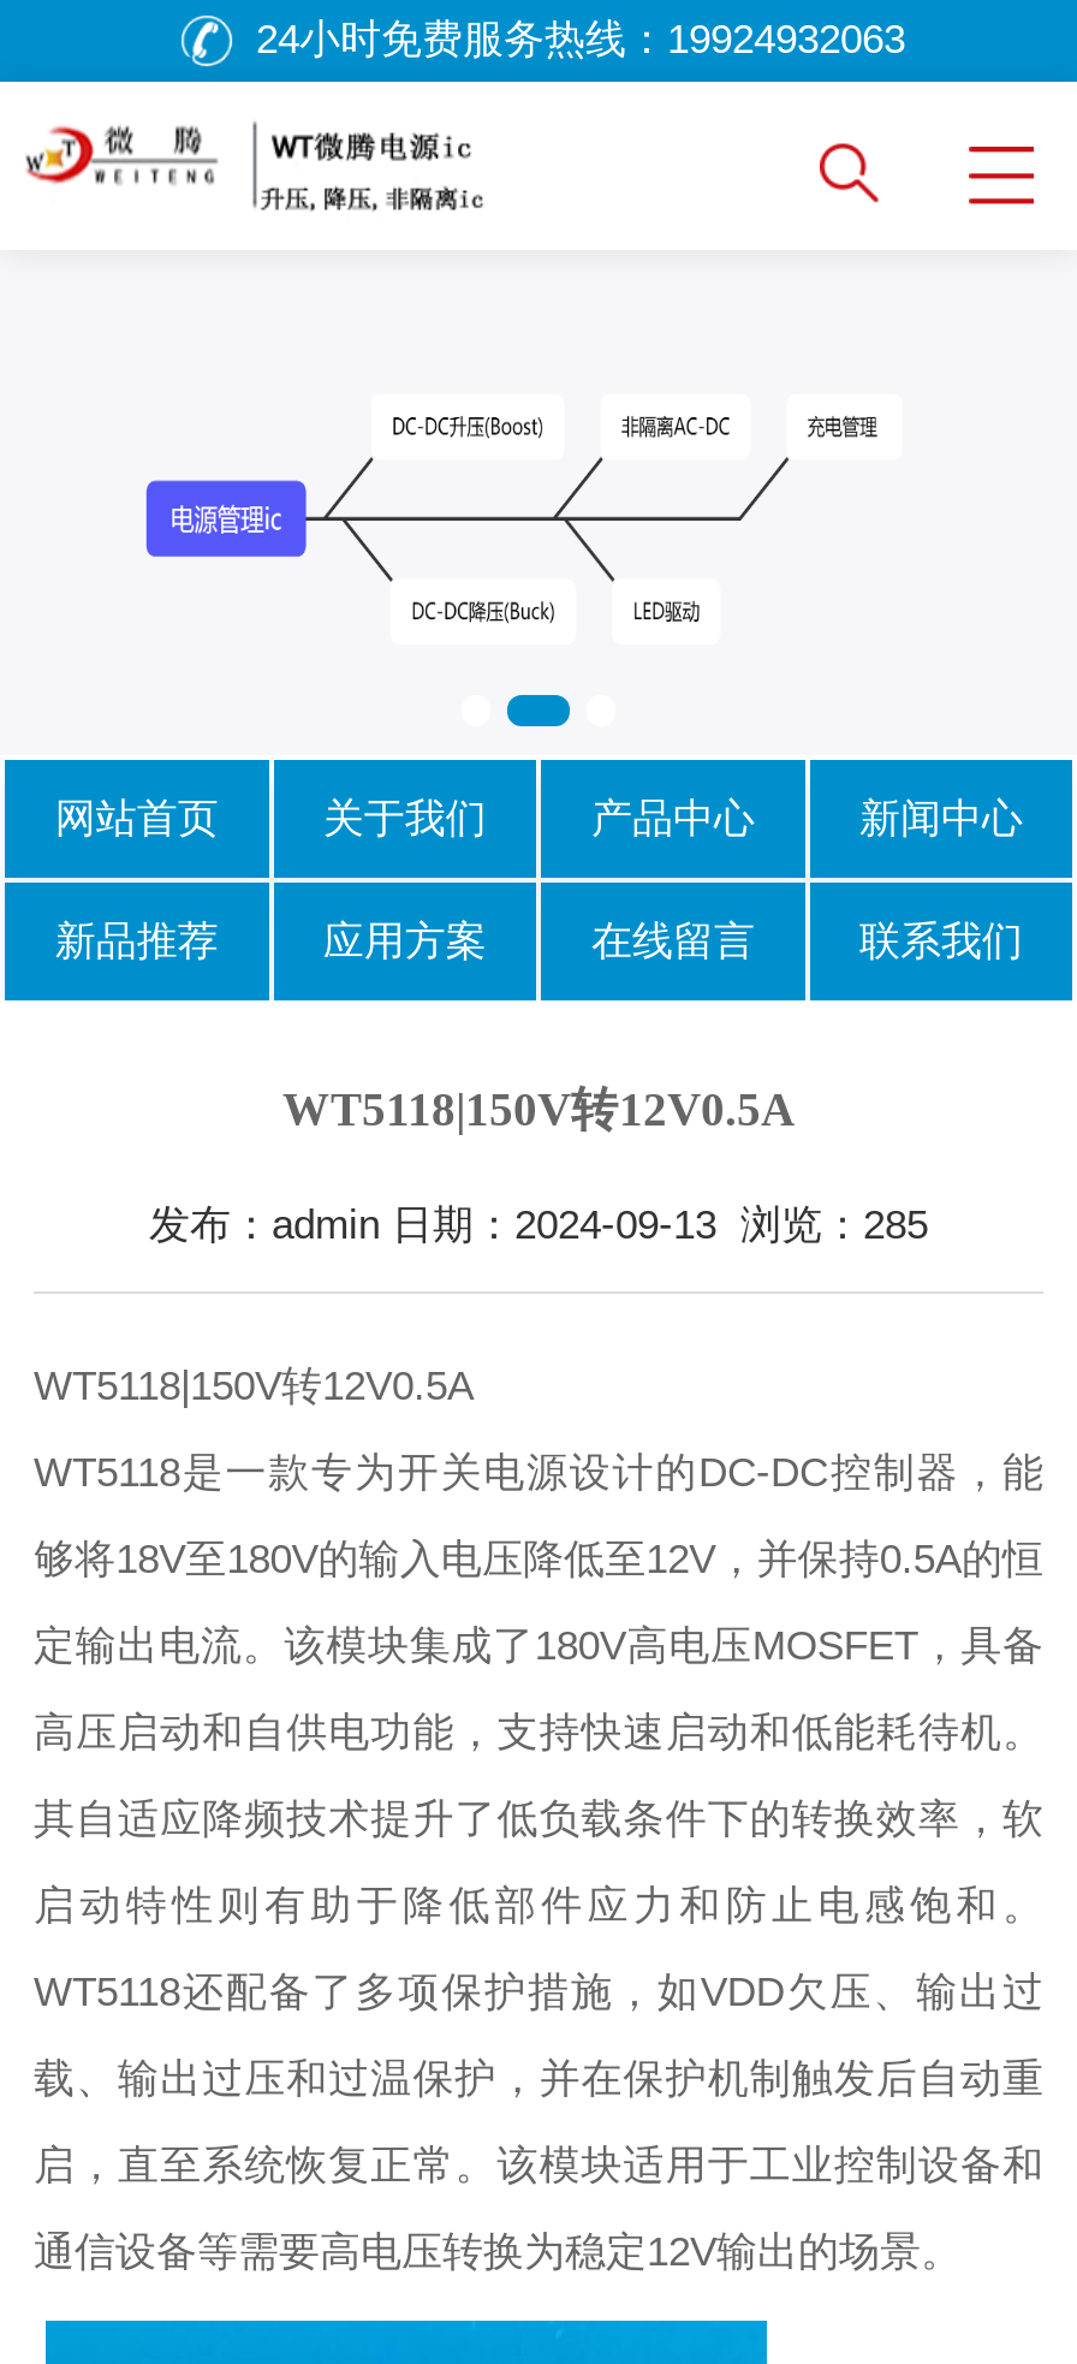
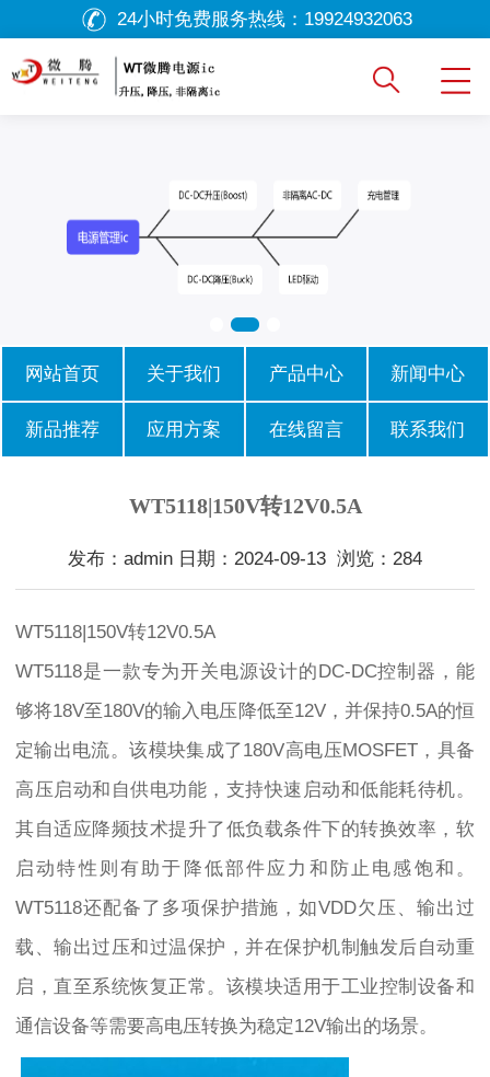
[149,1203,928,1248] 发布：admin 日期：2024-09-13 浏览：285 -> [68,548,422,569] 发布：admin 日期：2024-09-13 浏览：284

